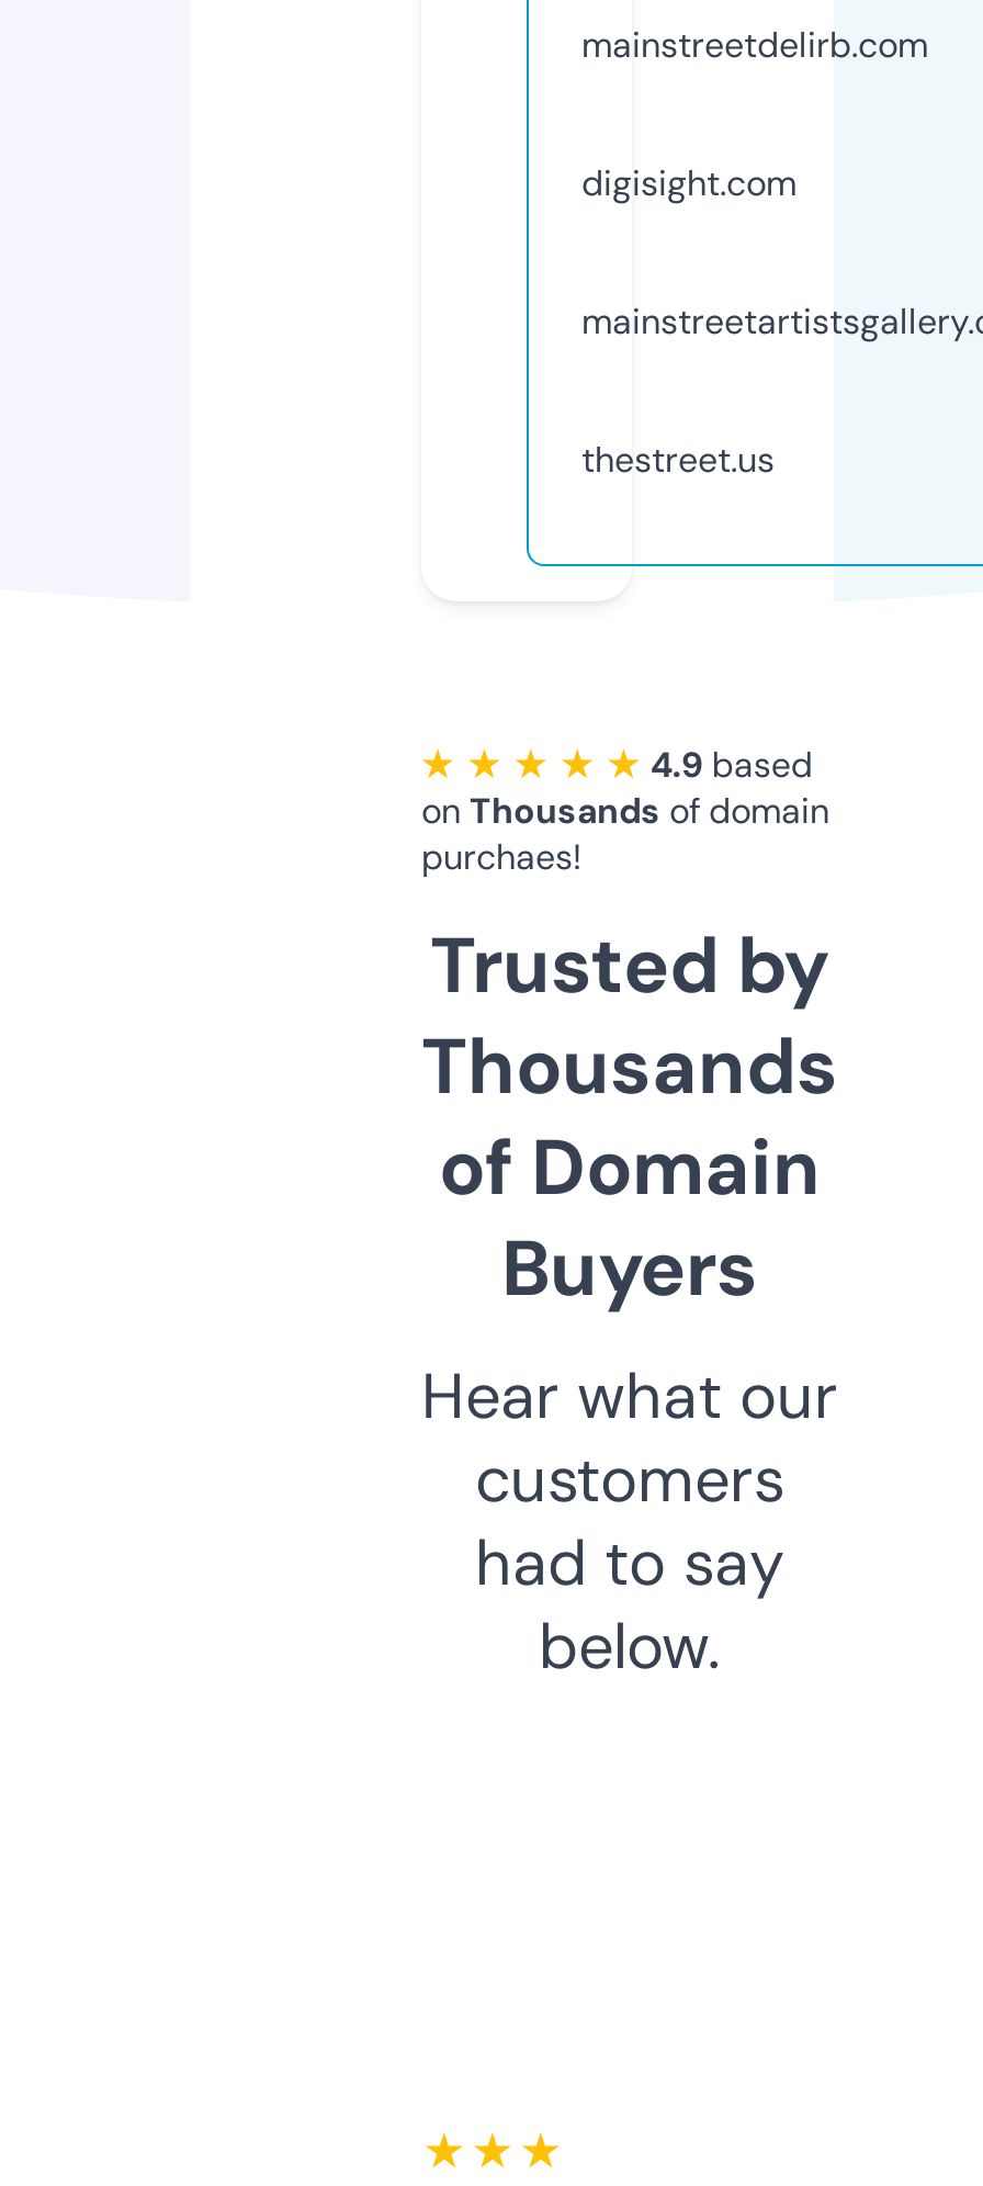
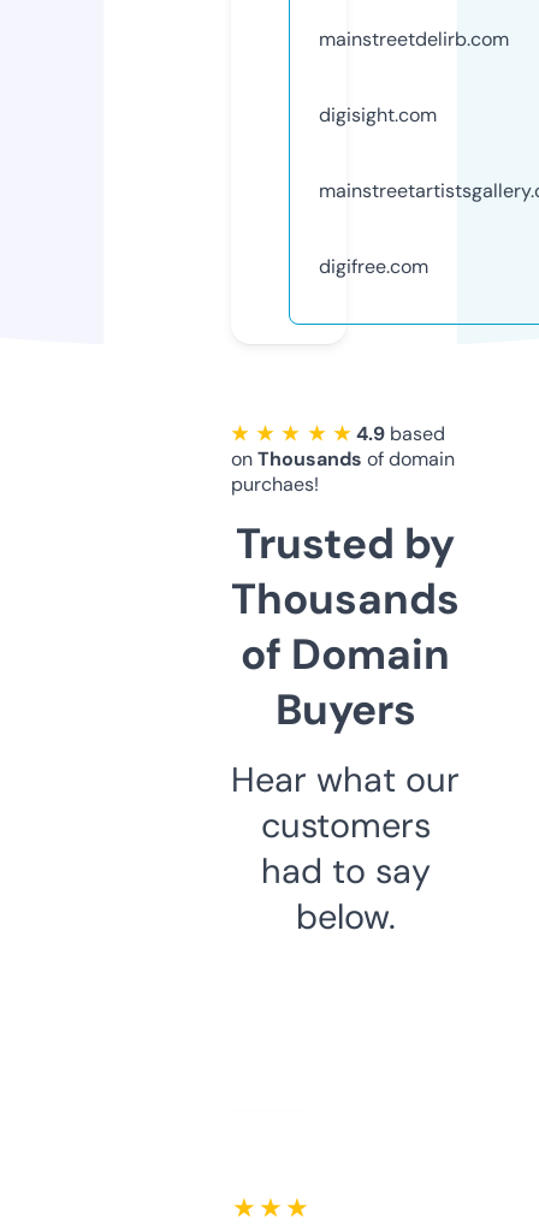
[581,436,775,482] thestreet.us -> [319,254,428,279] digifree.com

